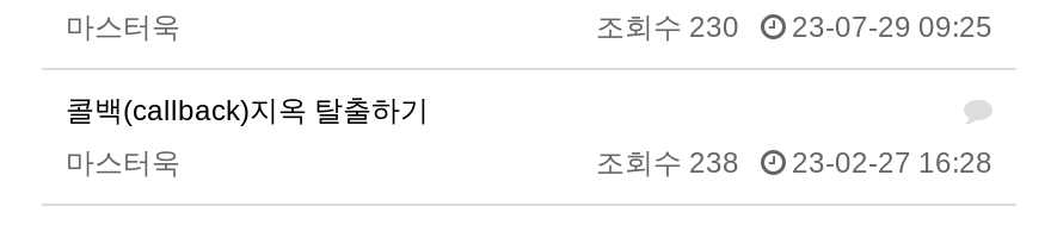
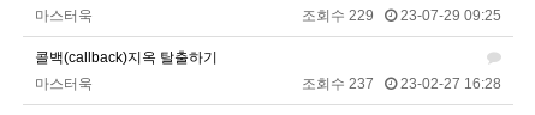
[596,11,761,44] 조회수 230 -> [302,7,385,24] 조회수 229
[596,146,992,180] 조회수 238 23-02-27 16:28 -> [302,75,501,92] 조회수 237 23-02-27 16:28

